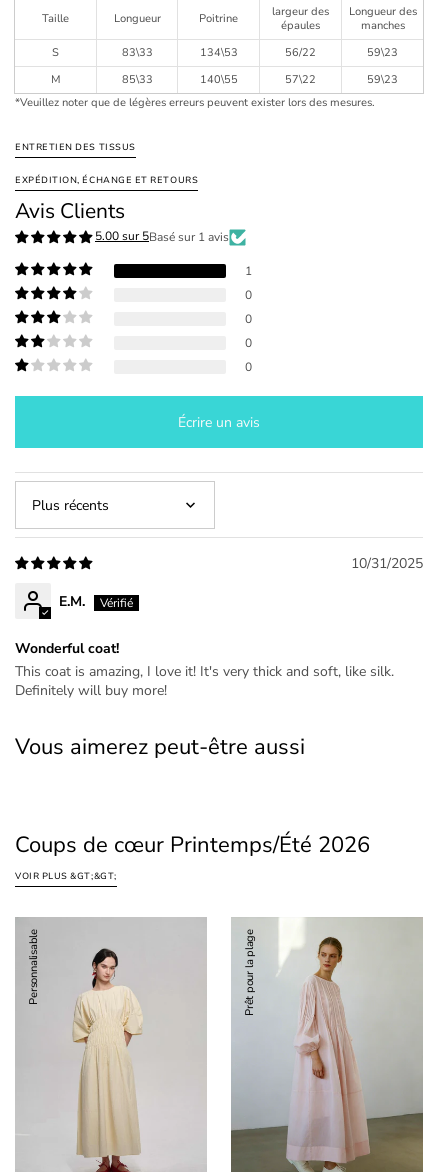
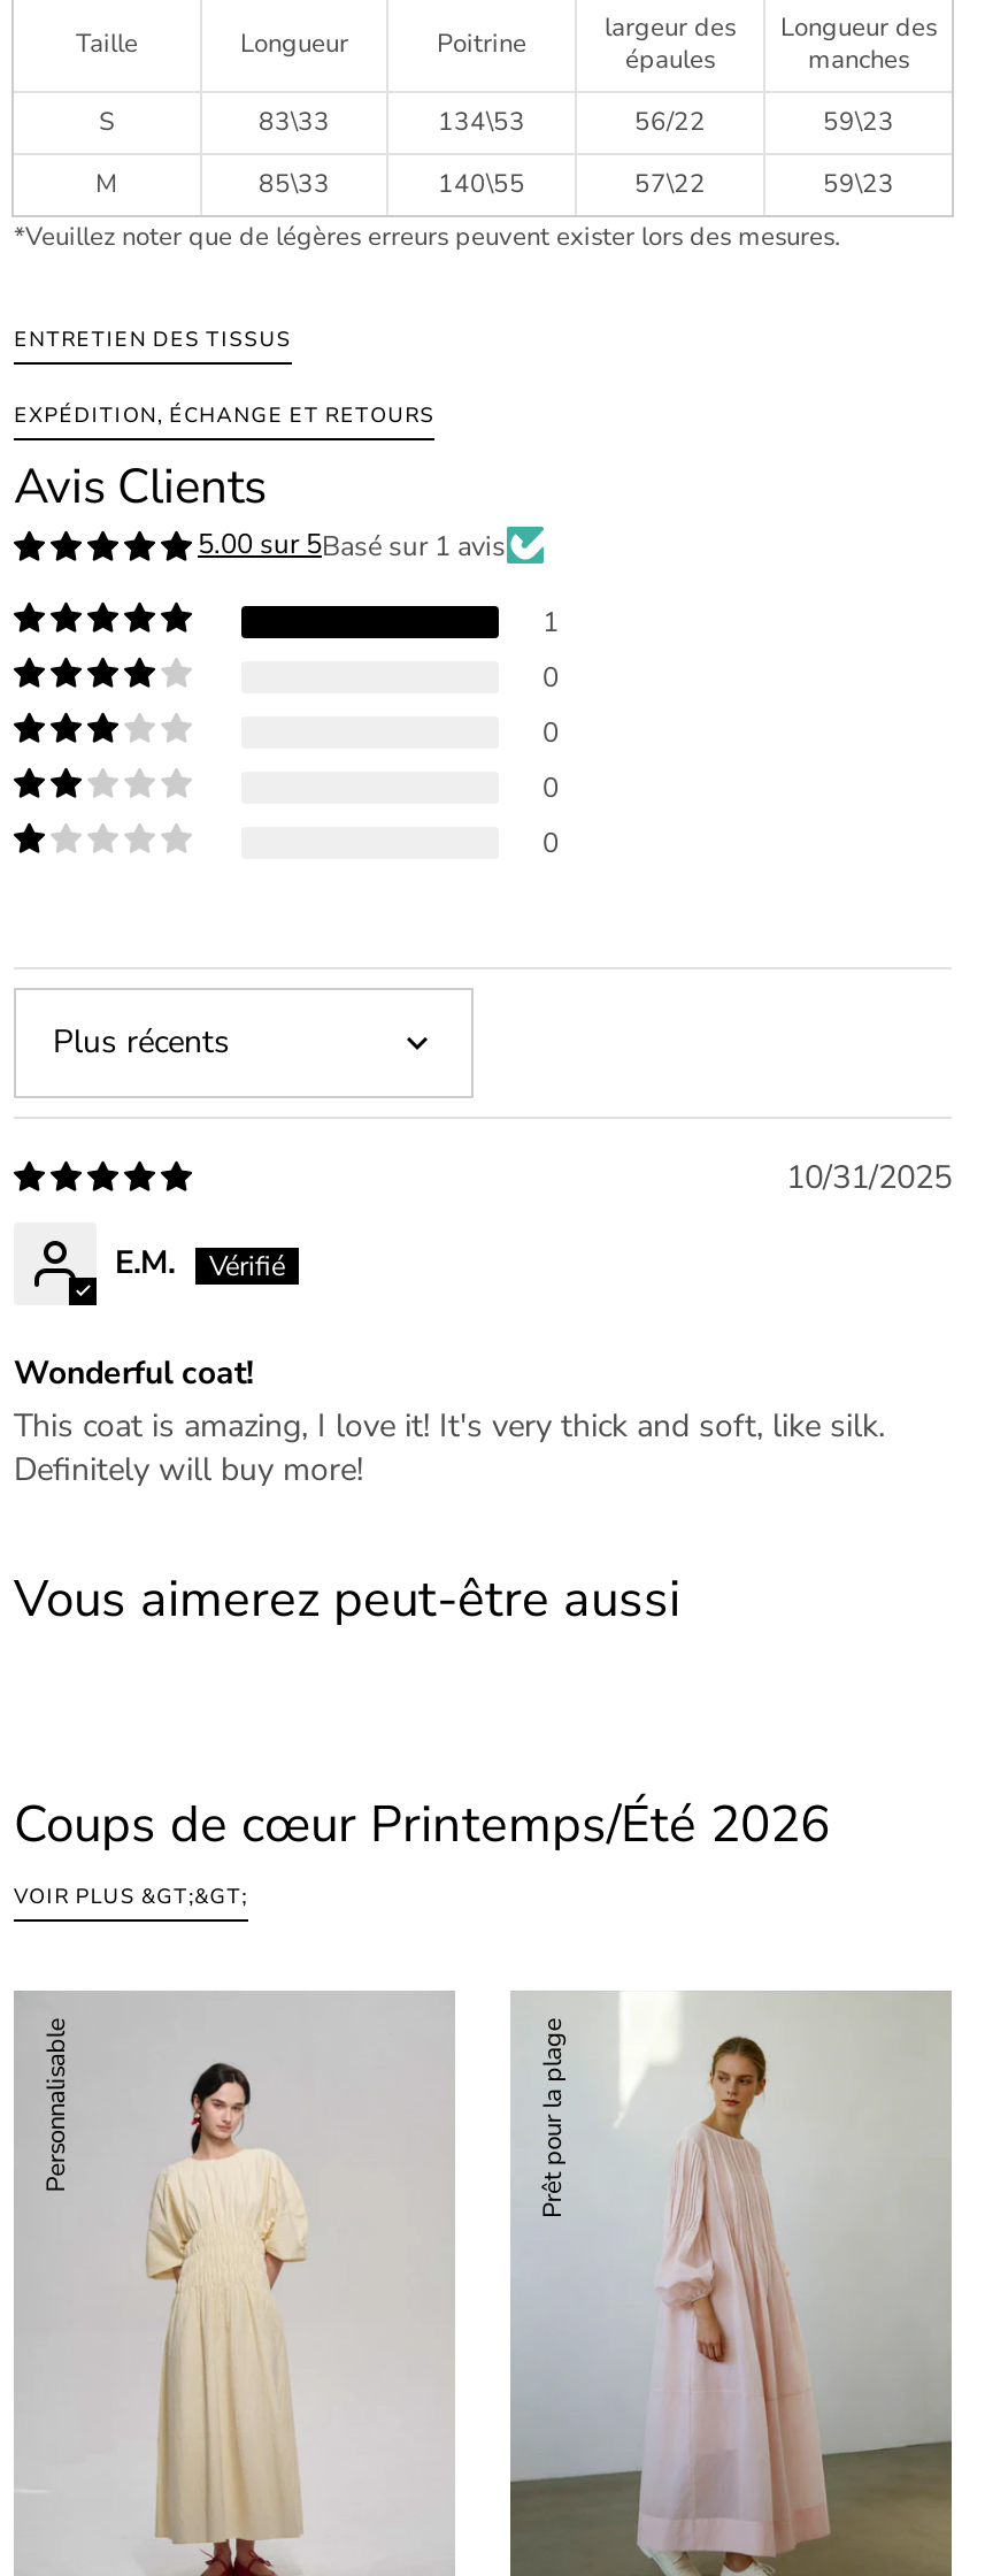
[178,413,260,432] Écrire un avis -> none

